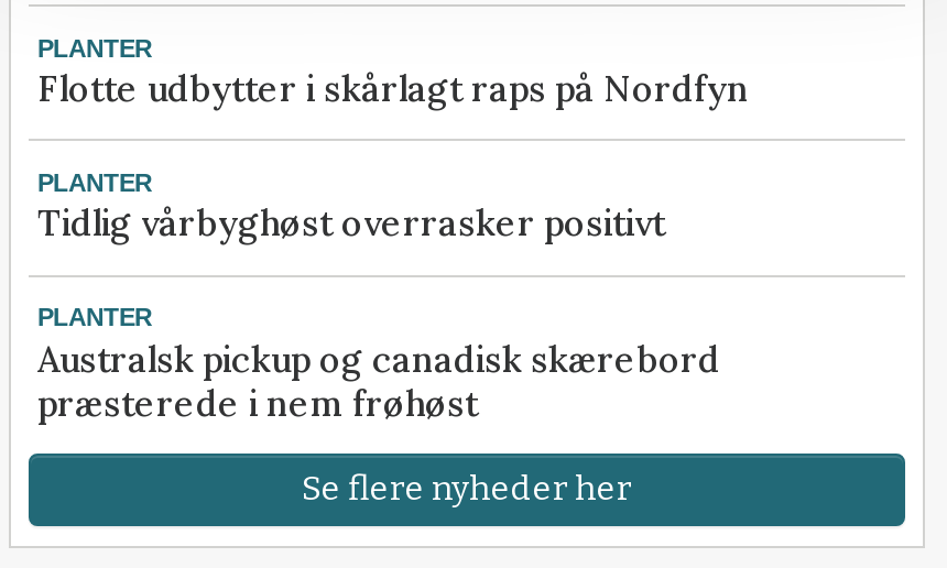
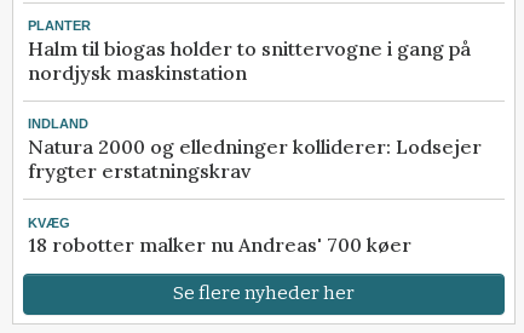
[37,66,749,110] Flotte udbytter i skårlagt raps på Nordfyn -> [28,36,471,84] Halm til biogas holder to snittervogne i gang på | nordjysk maskinstation
[37,169,665,245] PLANTER | Tidlig vårbyghøst overrasker positivt -> [28,117,482,183] INDLAND | Natura 2000 og elledninger kolliderer: Lodsejer | frygter erstatningskrav
[37,304,720,424] PLANTER | Australsk pickup og canadisk skærebord | præsterede i nem frøhøst -> [28,215,411,257] KVÆG | 18 robotter malker nu Andreas' 700 køer

